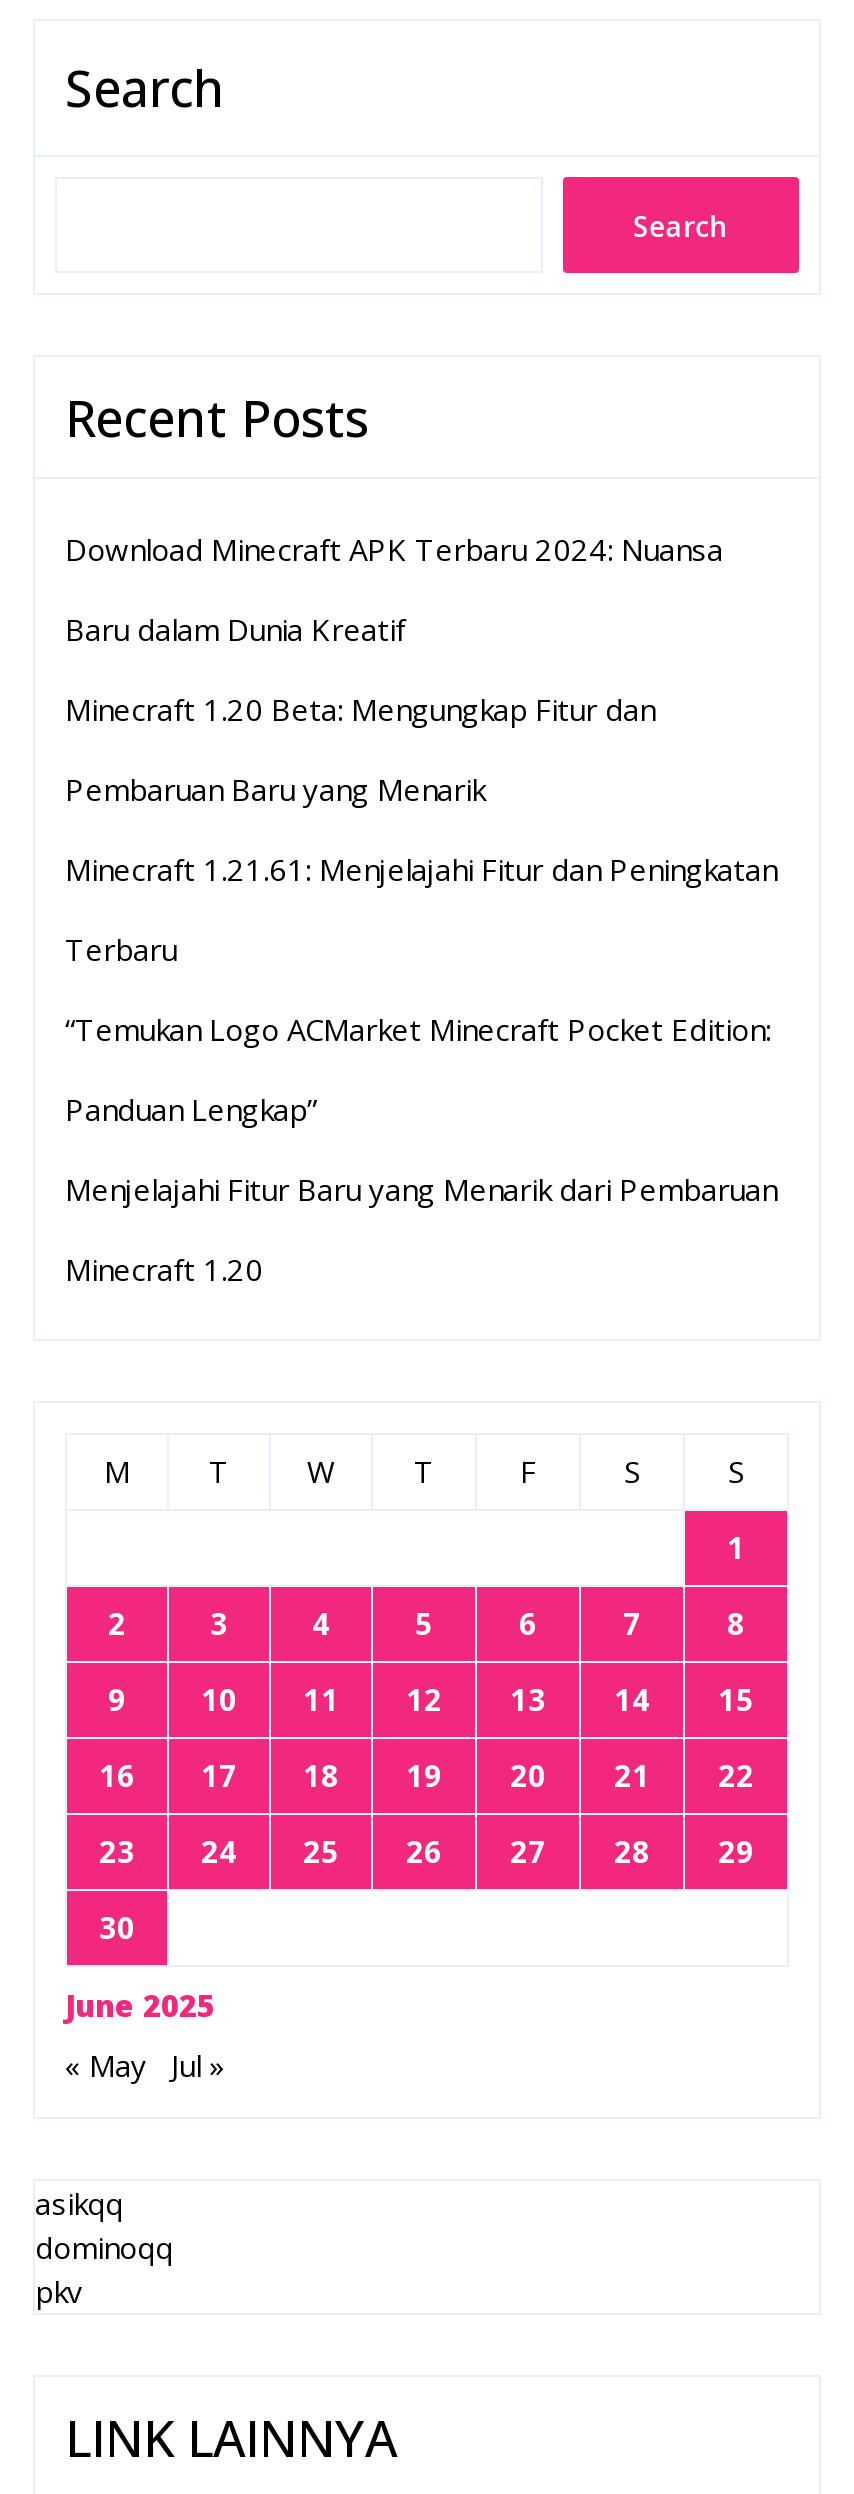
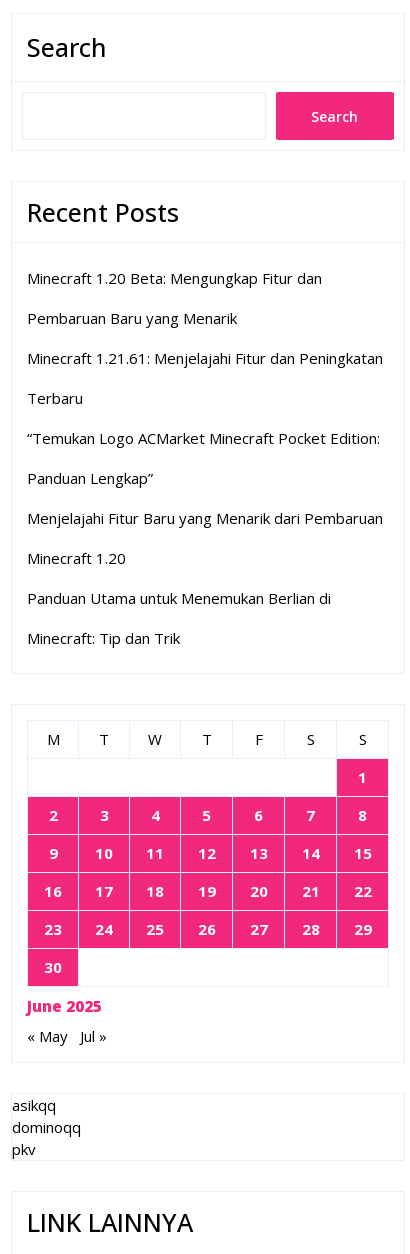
[65,529,723,649] Download Minecraft APK Terbaru 2024: Nuansa | Baru dalam Dunia Kreatif -> none
moved [65,689,777,1289] -> [27,268,383,568]: Minecraft 1.20 Beta: Mengungkap Fitur dan | Pembaruan Baru yang Menarik | Minecraft 1.21.61: Menjelajahi Fitur dan Peningkatan | Terbaru | “Temukan Logo ACMarket Minecraft Pocket Edition: | Panduan Lengkap” | Menjelajahi Fitur Baru yang Menarik dari Pembaruan | Minecraft 1.20
none -> [27,588,331,648] Panduan Utama untuk Menemukan Berlian di | Minecraft: Tip dan Trik

